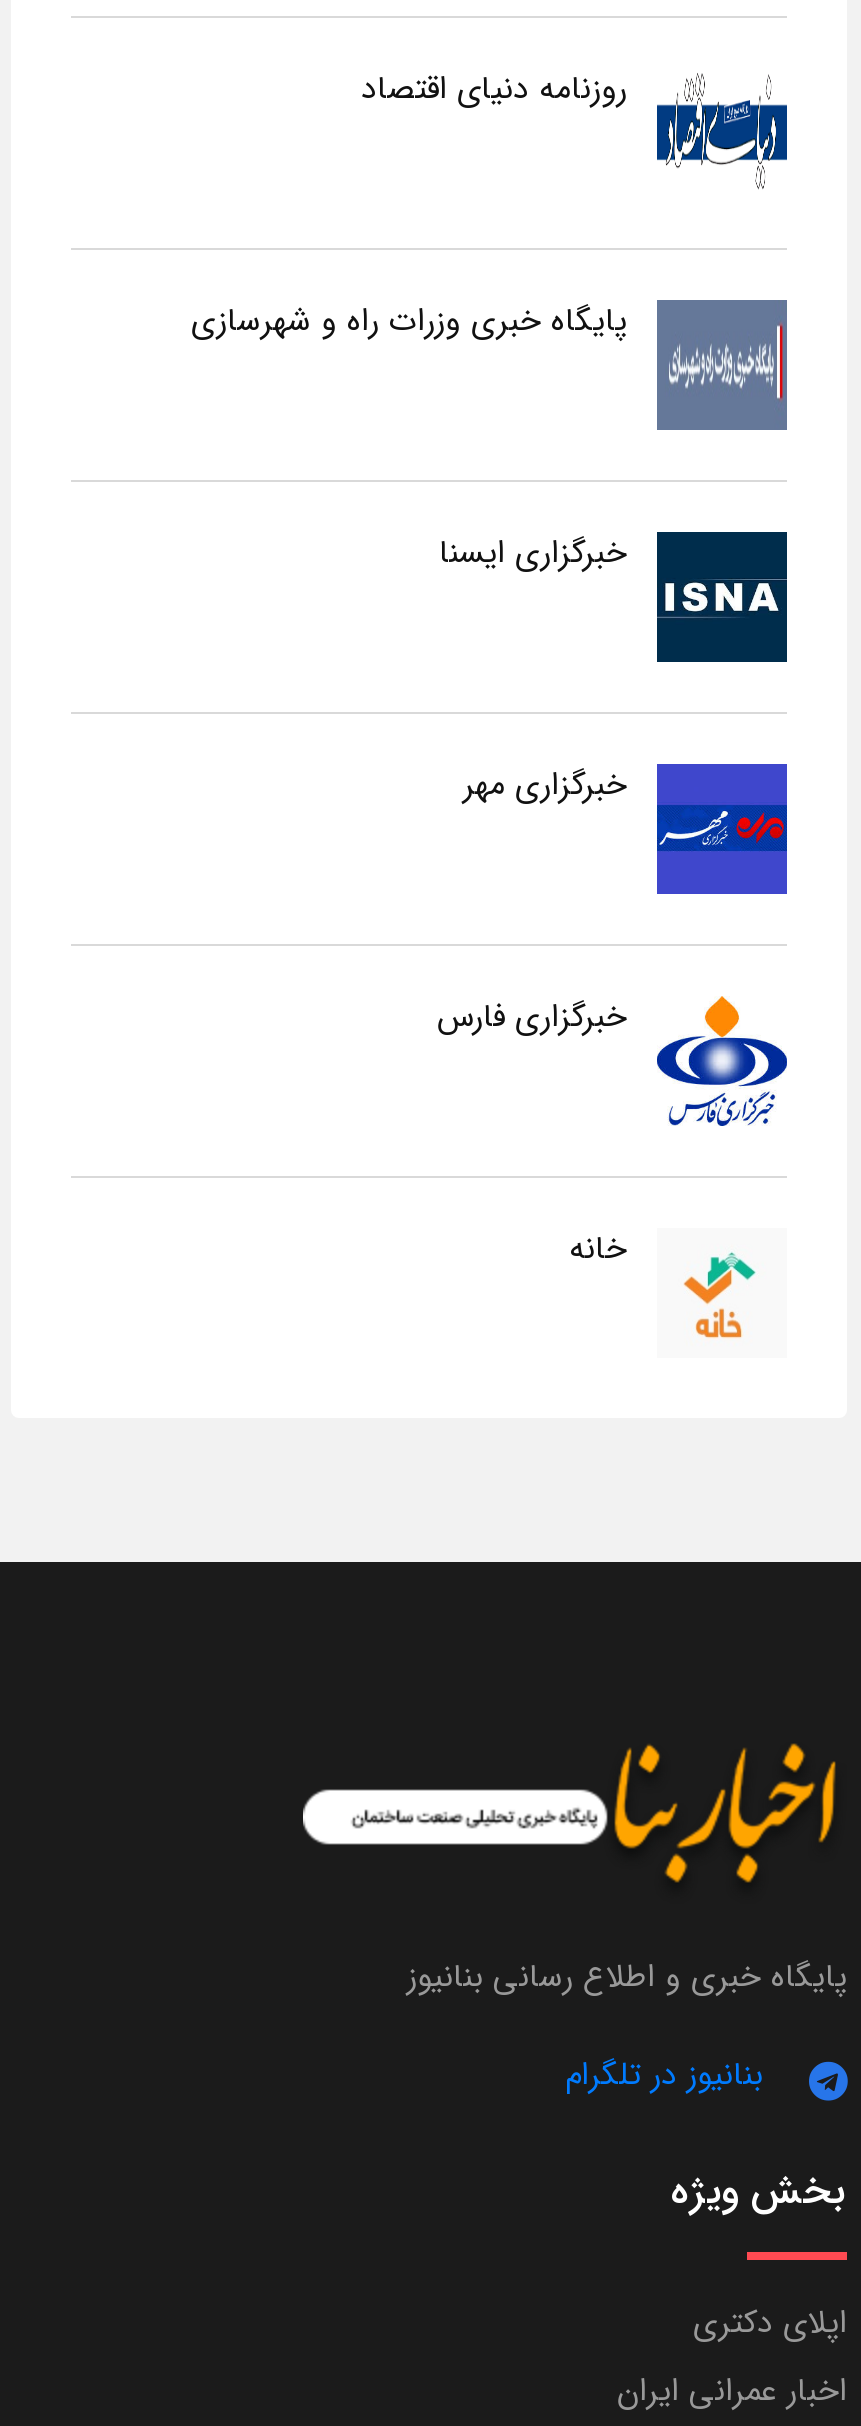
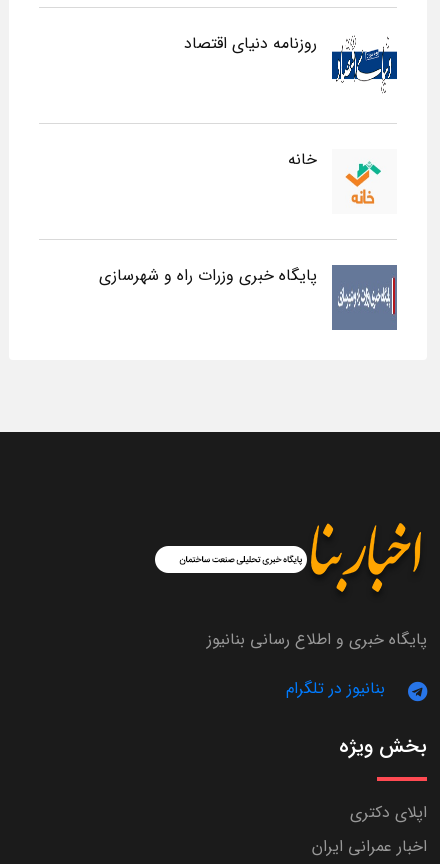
moved [191,296,789,432] -> [99,263,398,331]: [image] | پایگاه خبری وزرات راه و شهرسازی
[439,528,789,664] [image] | خبرگزاری ایسنا -> none
[463,760,789,896] [image] | خبرگزاری مهر -> none
[437,992,787,1128] [image] | خبرگزاری فارس -> none
moved [569,1224,753,1342] -> [288,147,380,206]: [image] | خانه

